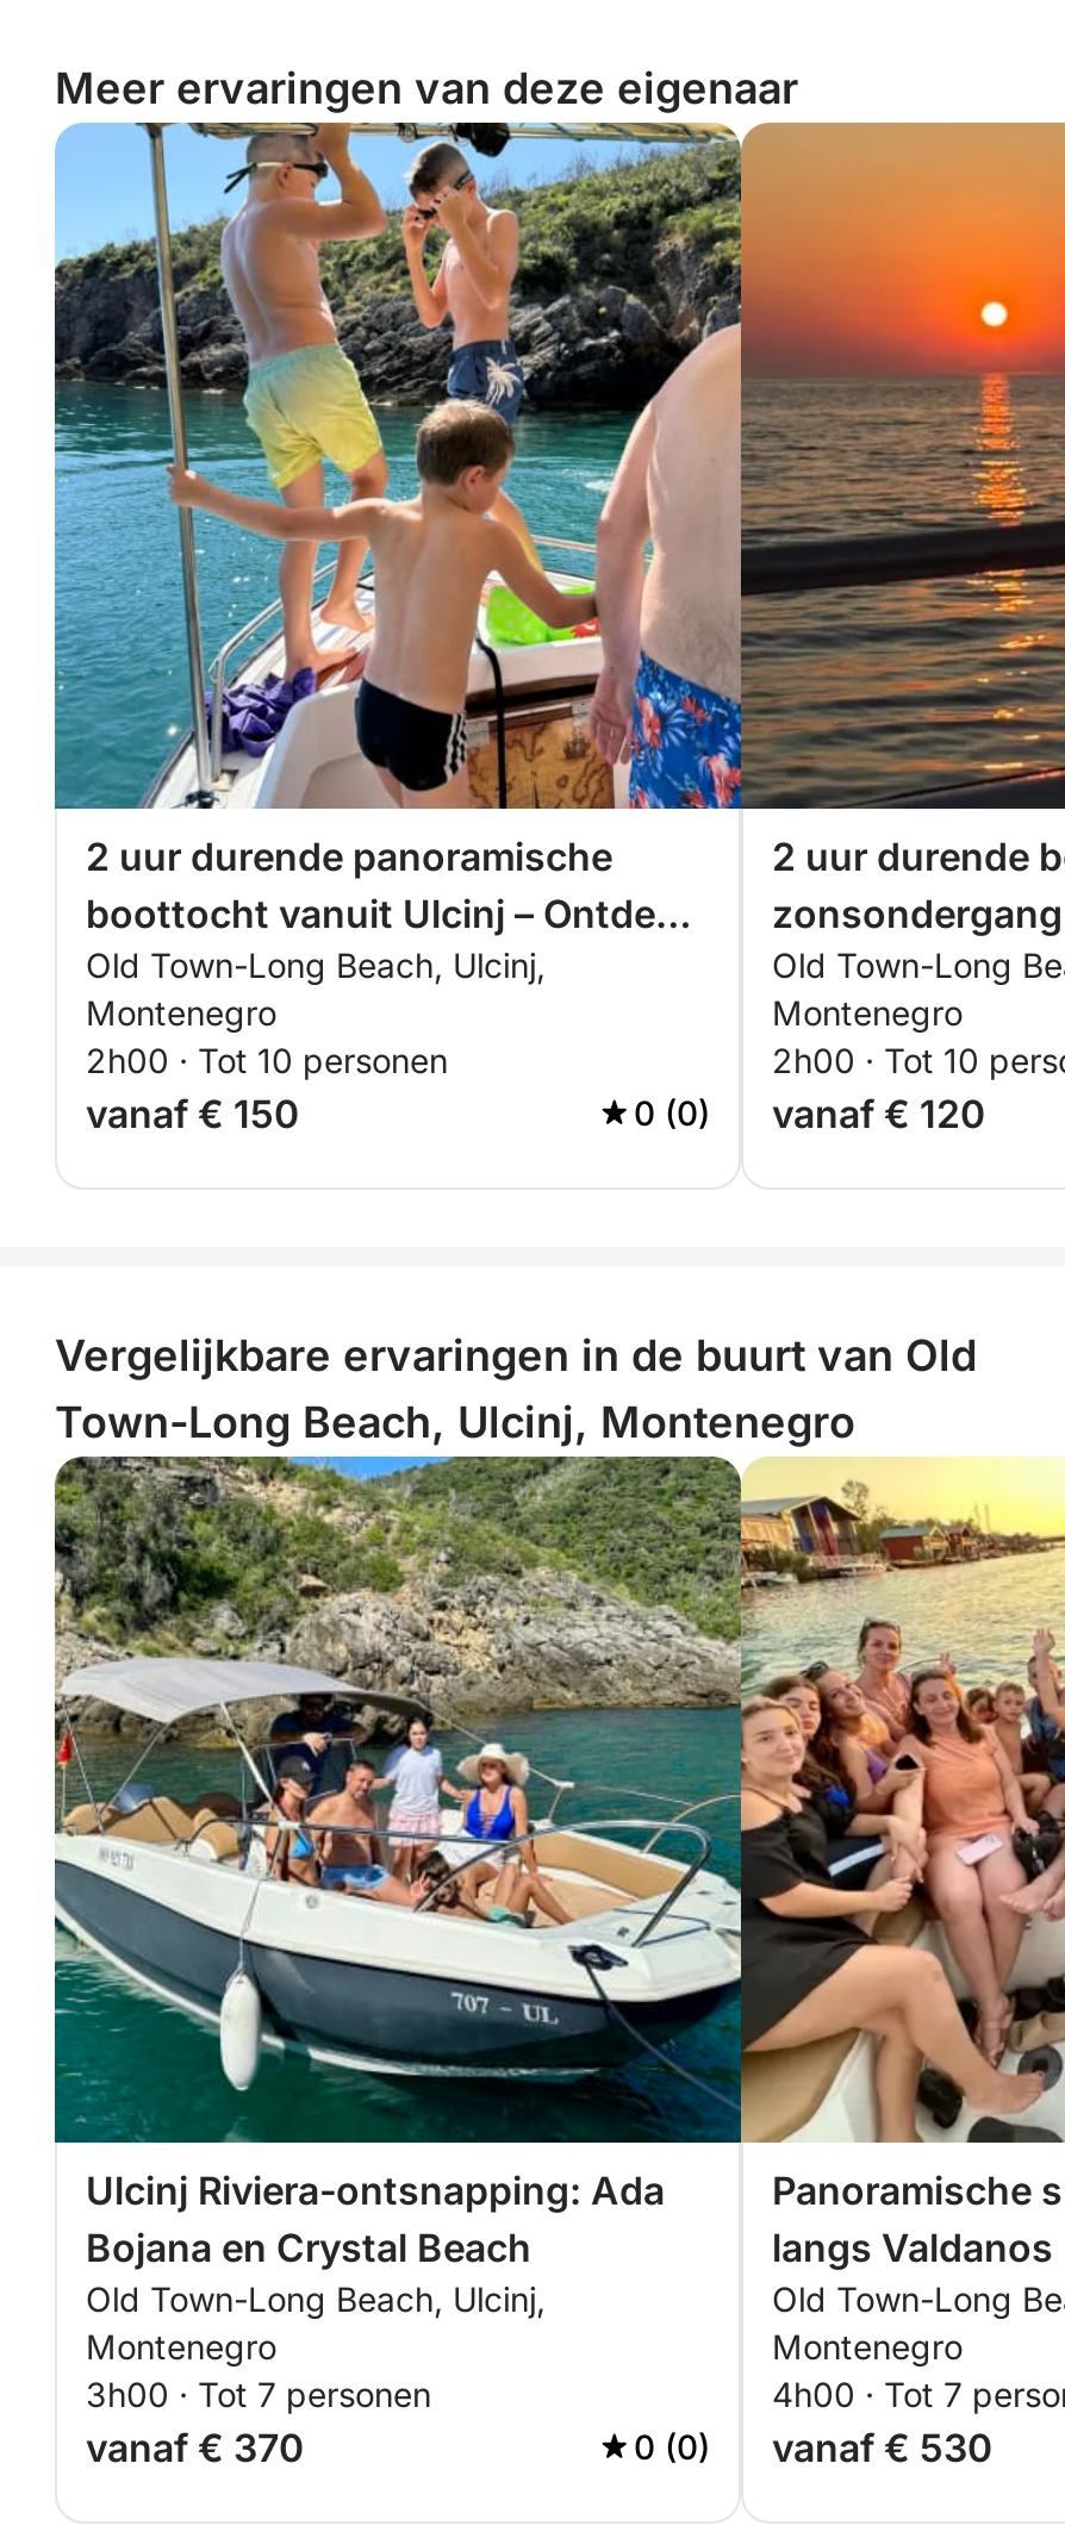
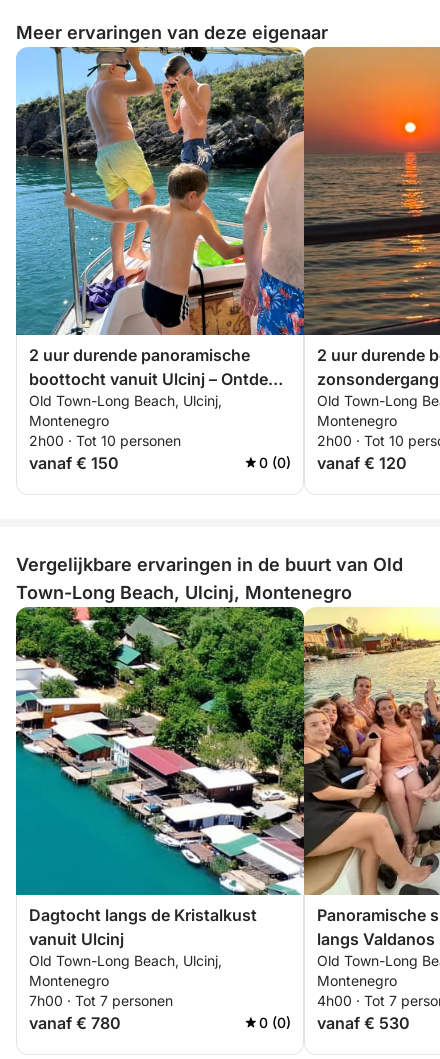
[52,1454,743,2271] [image] | Ulcinj Riviera-ontsnapping: Ada | Bojana en Crystal Beach -> [15,606,305,949] [image] | Dagtocht langs de Kristalkust | vanuit Ulcinj
[86,2374,431,2414] 3h00 · Tot 7 personen -> [29,992,173,1009] 7h00 · Tot 7 personen
[86,2424,305,2471] vanaf € 370 -> [29,1013,121,1033] vanaf € 780

